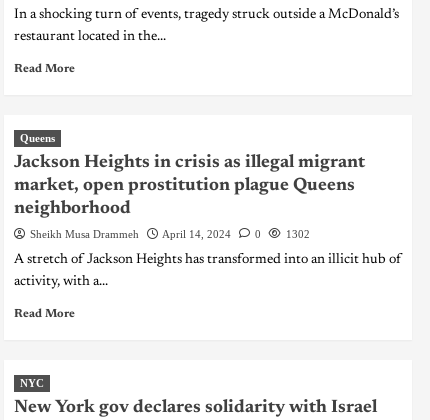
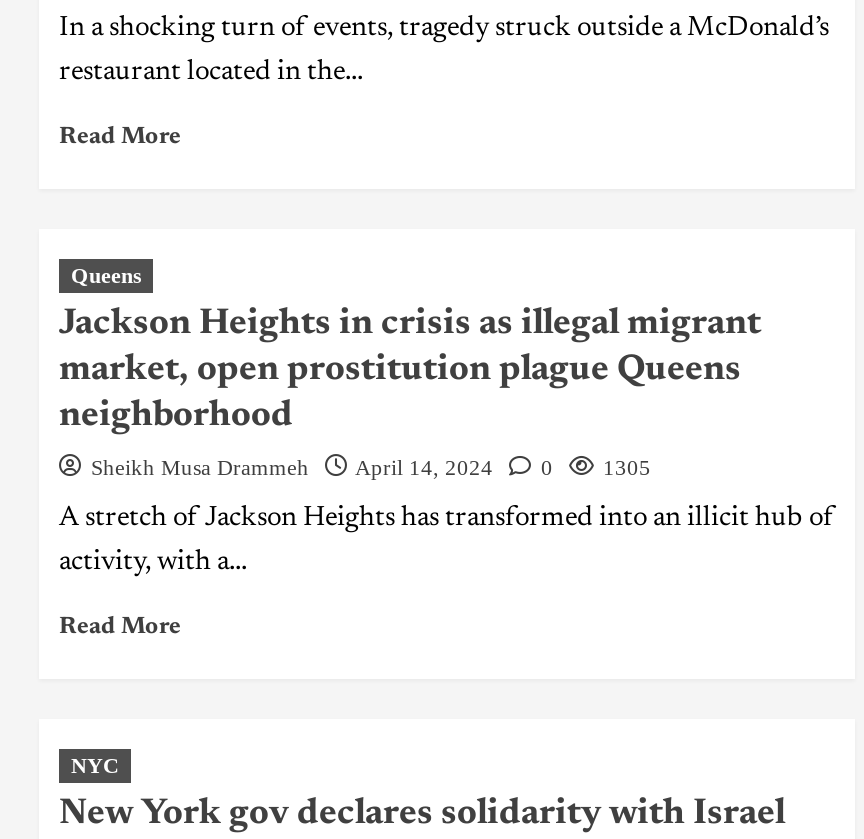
[286,228,310,240] 1302 -> [603,455,651,479] 1305

